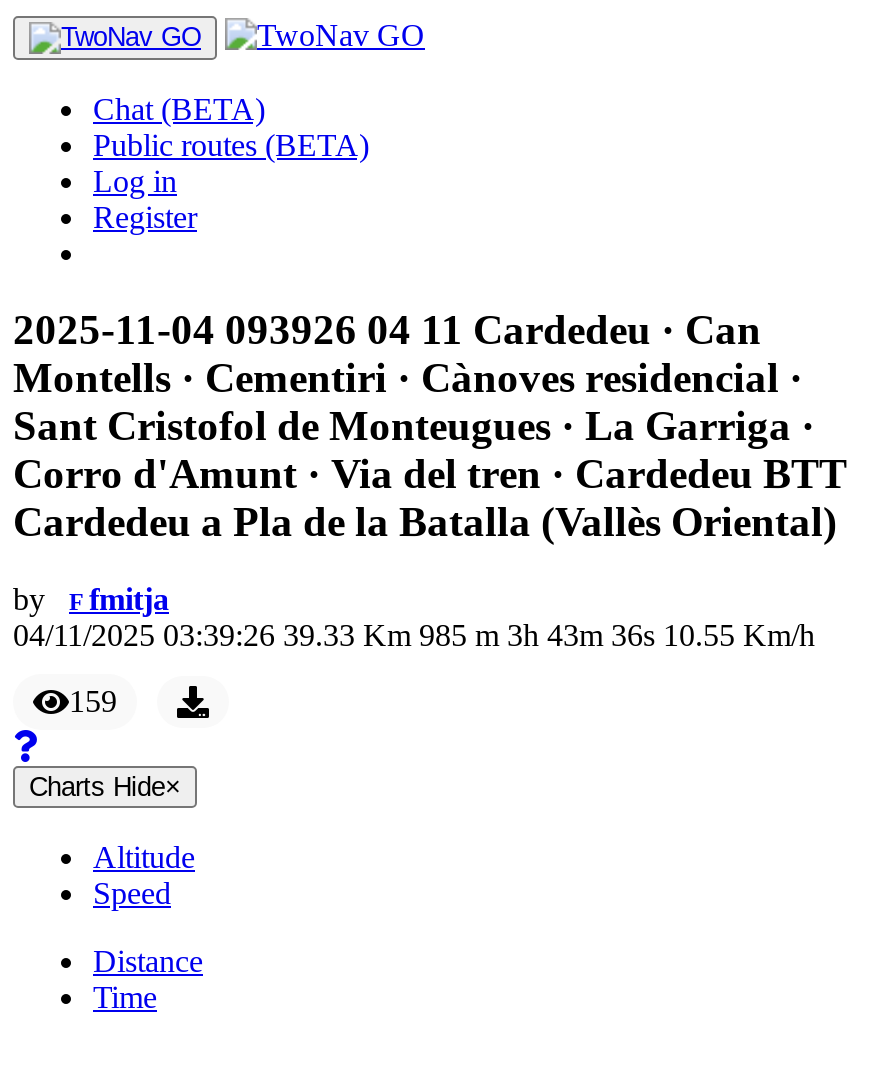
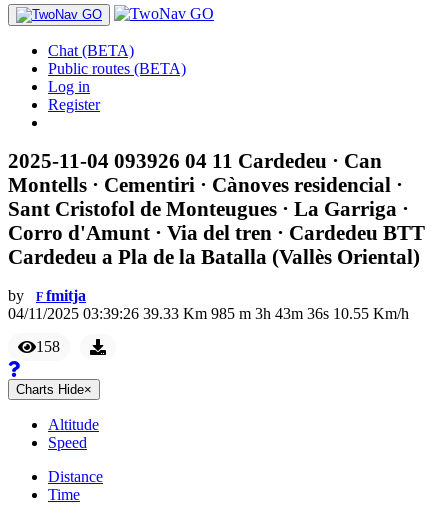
[69,683,117,717] 159 -> [36,337,60,354] 158

